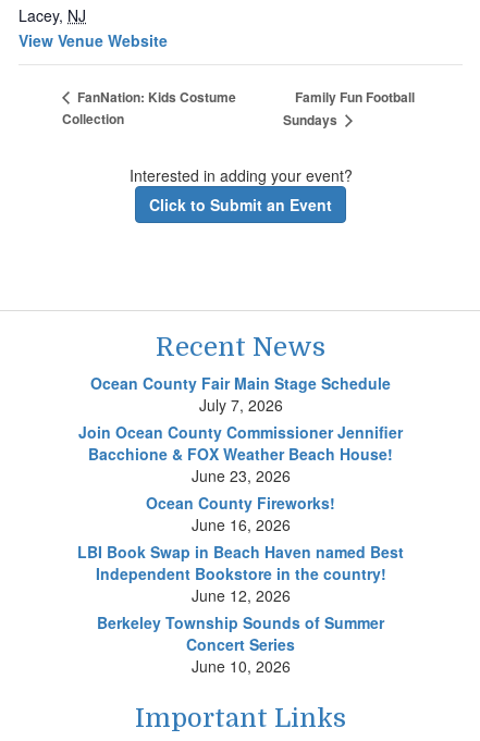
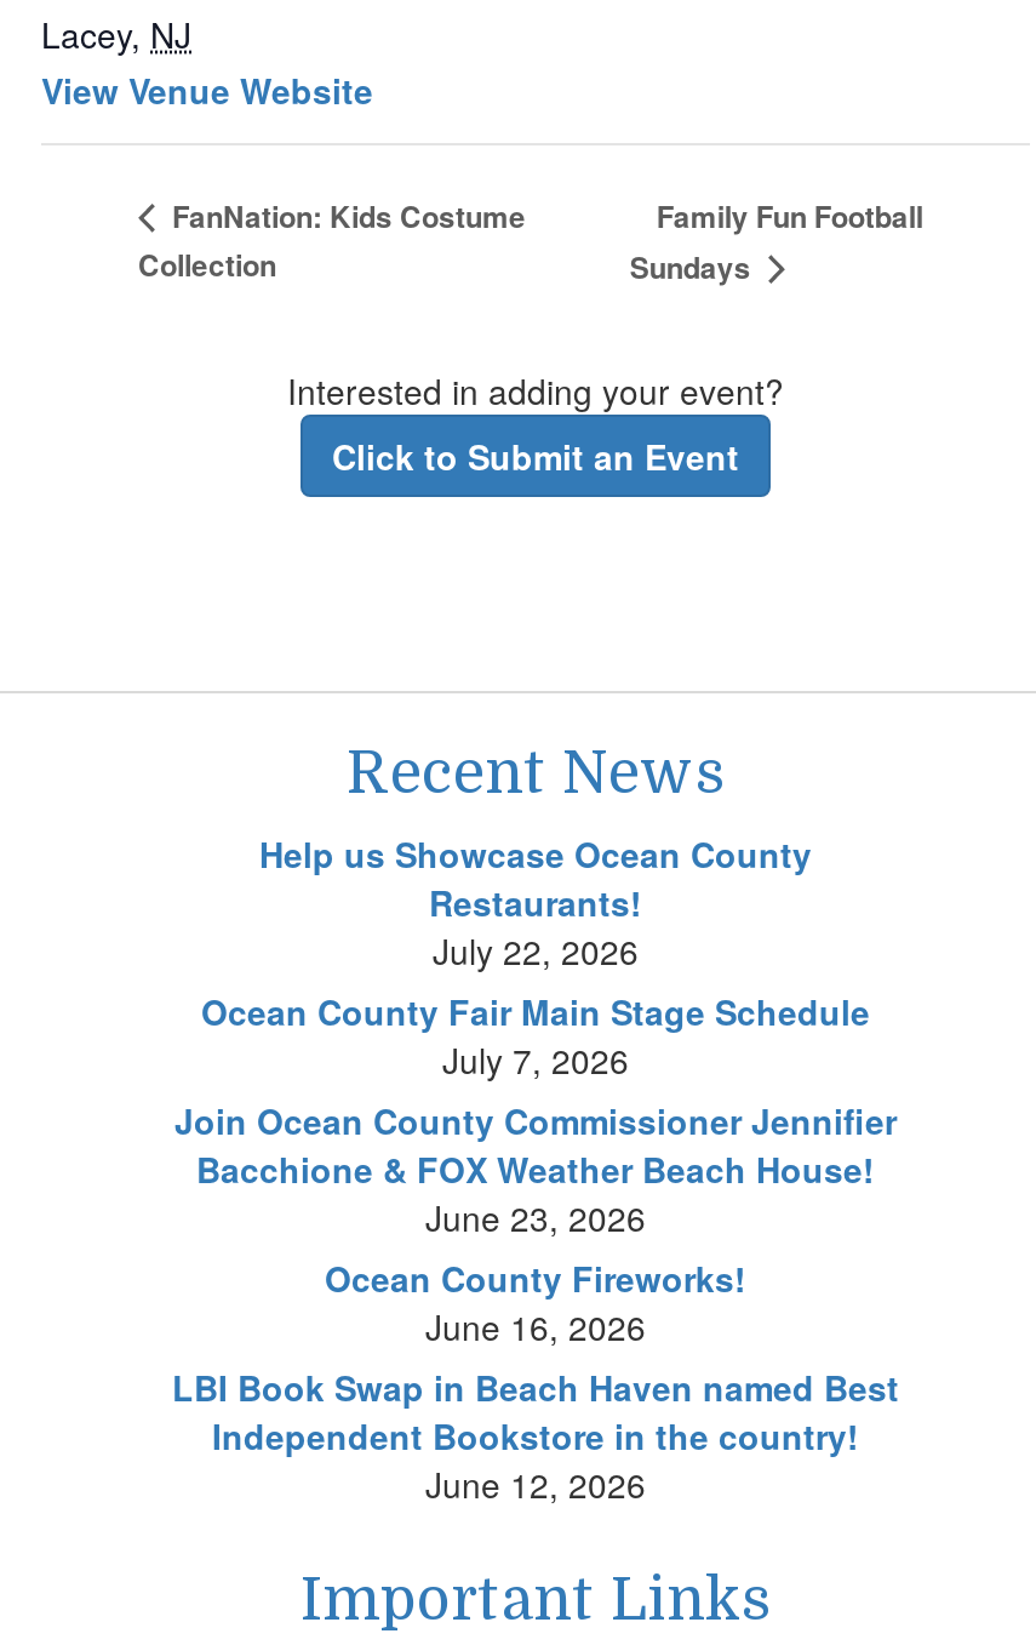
none -> [259,829,812,975] Help us Showcase Ocean County | Restaurants! | July 22, 2026
moved [77,372,404,606] -> [172,987,899,1508]: Ocean County Fair Main Stage Schedule | July 7, 2026 | Join Ocean County Commissioner Jennifier | ... | Independent Bookstore in the country! | June 12, 2026
[97,612,384,677] Berkeley Township Sounds of Summer | Concert Series | June 10, 2026 -> none

